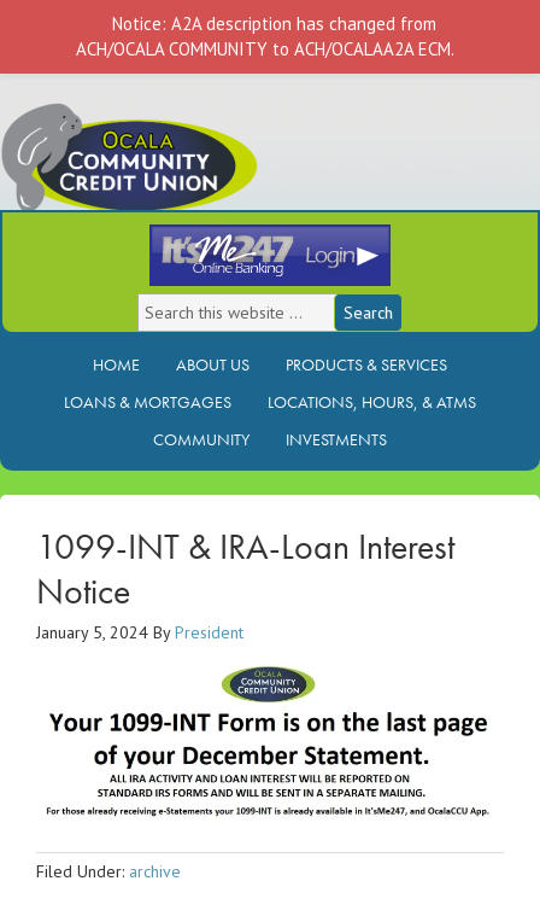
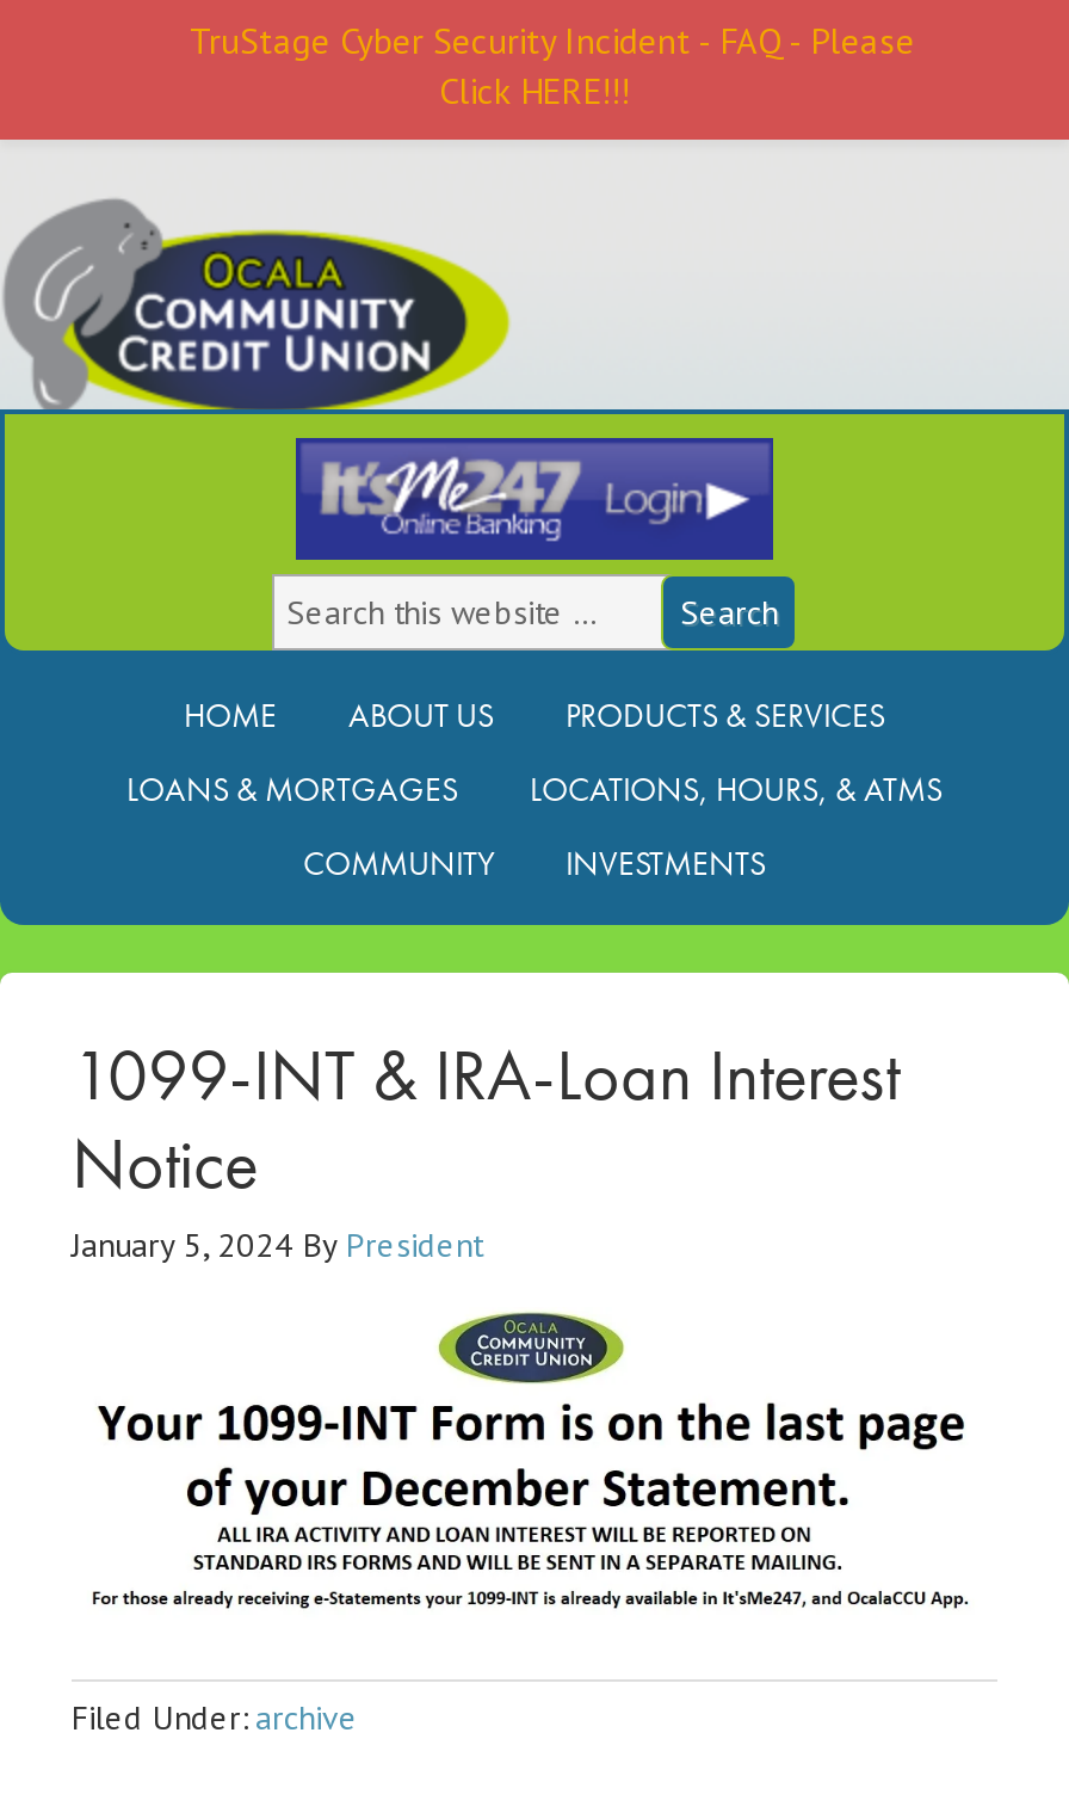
[76,12,455,60] Notice: A2A description has changed from | ACH/OCALA COMMUNITY to ACH/OCALAA2A ECM. -> [190,18,915,113] TruStage Cyber Security Incident - FAQ - Please | Click HERE!!!

